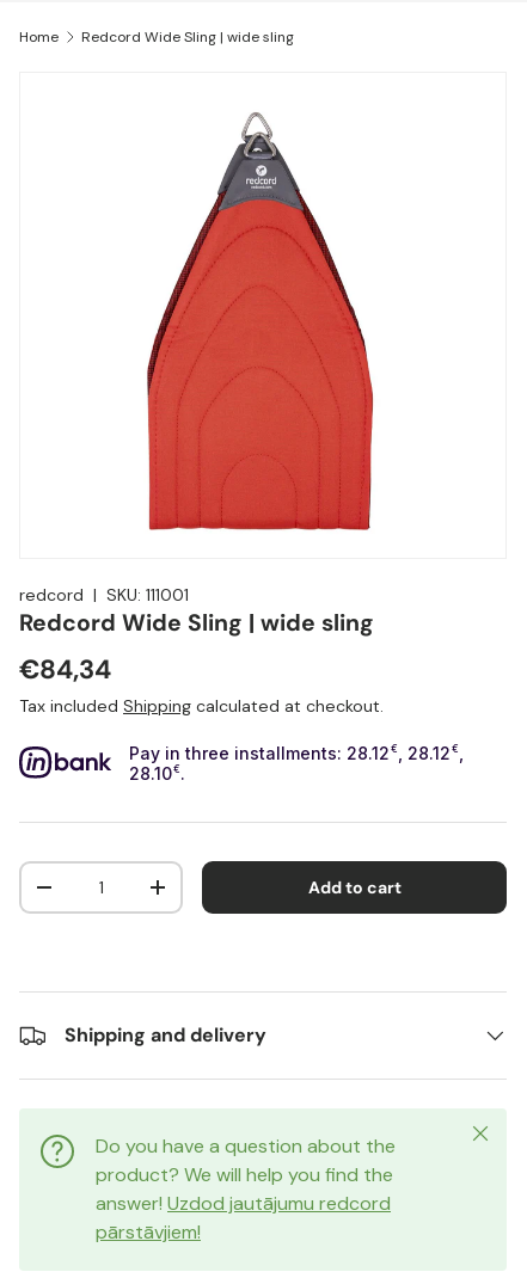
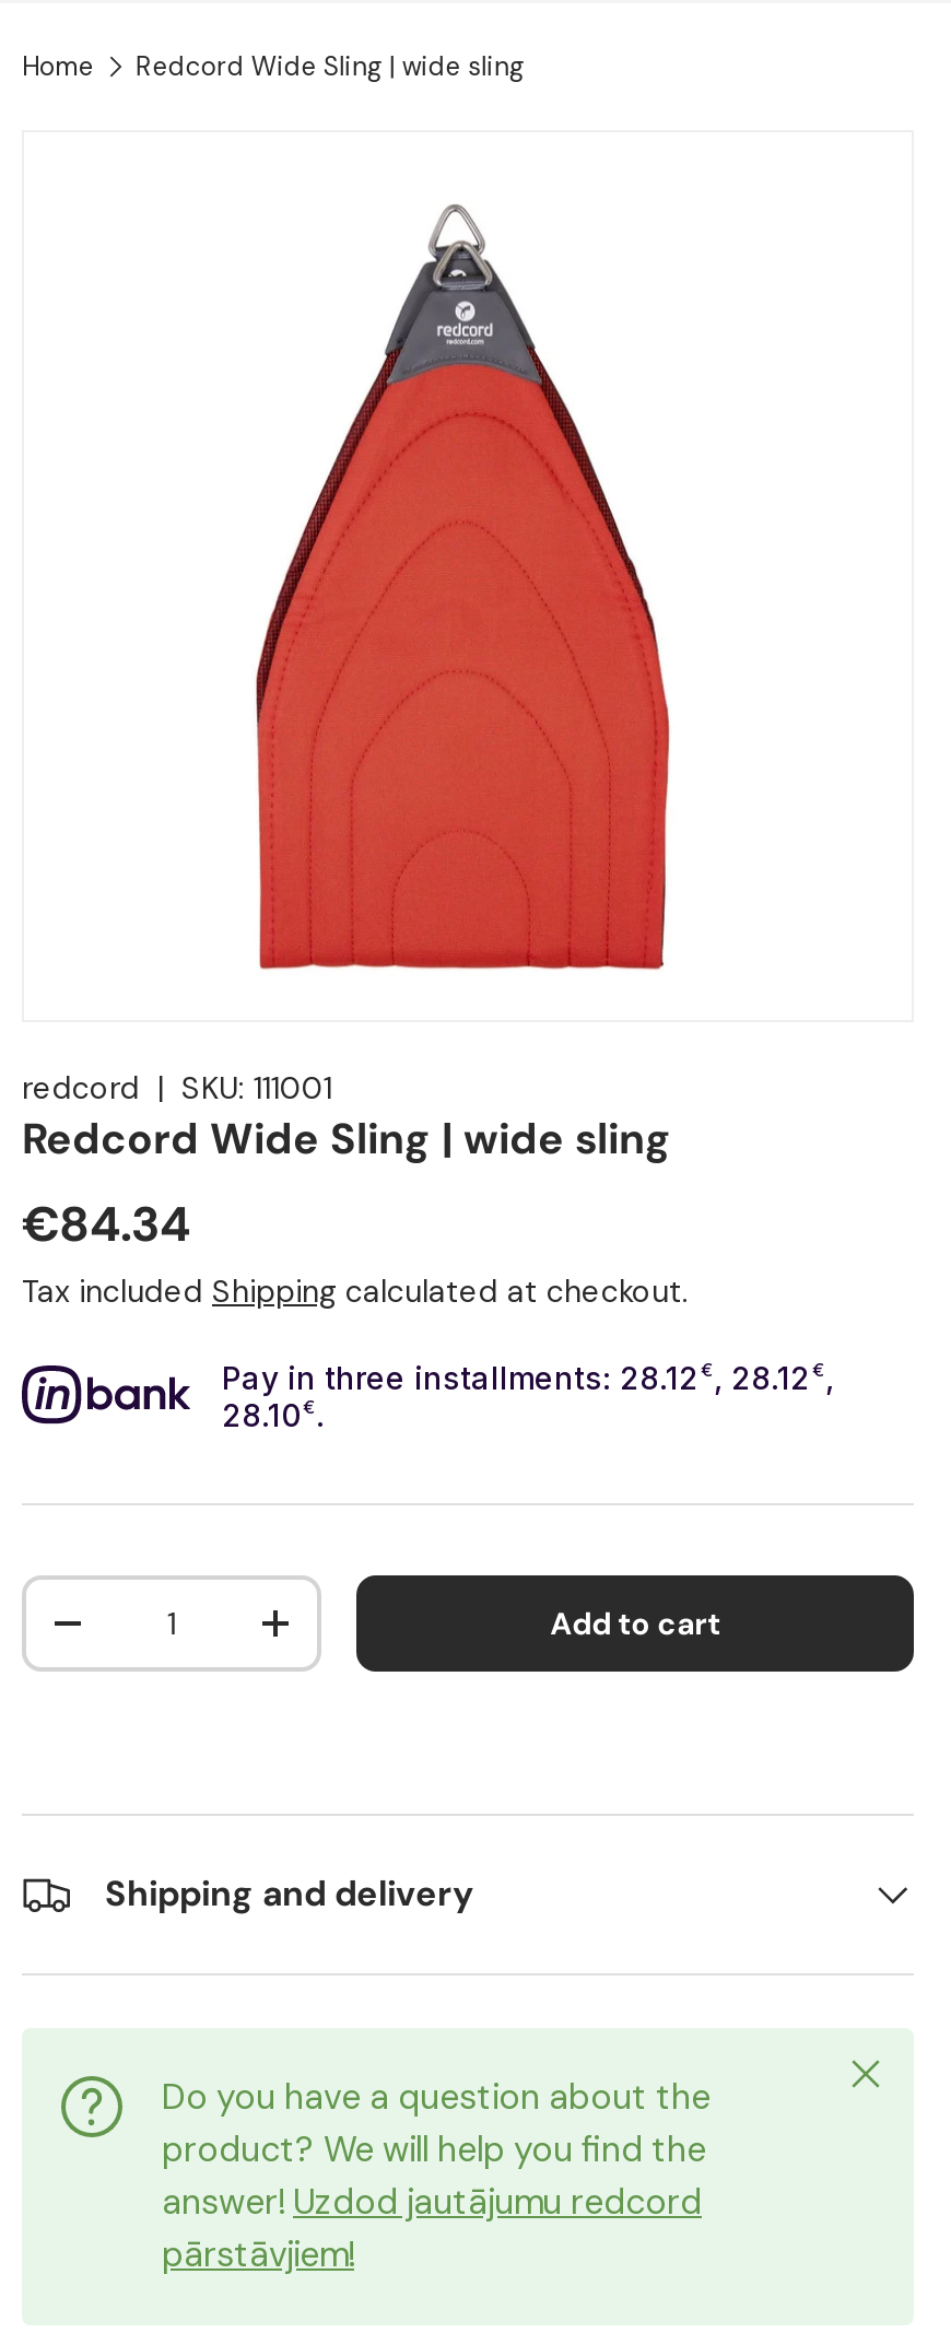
[19,652,111,686] €84,34 -> [22,1192,190,1255] €84.34

